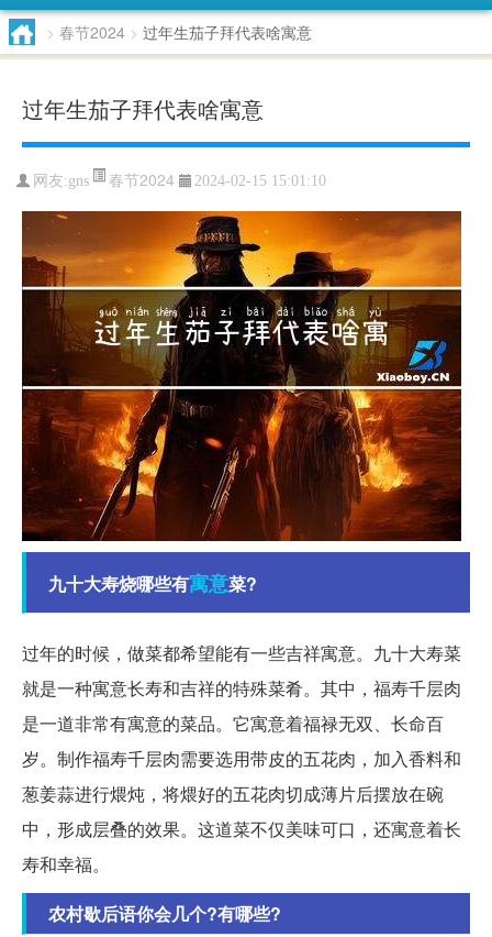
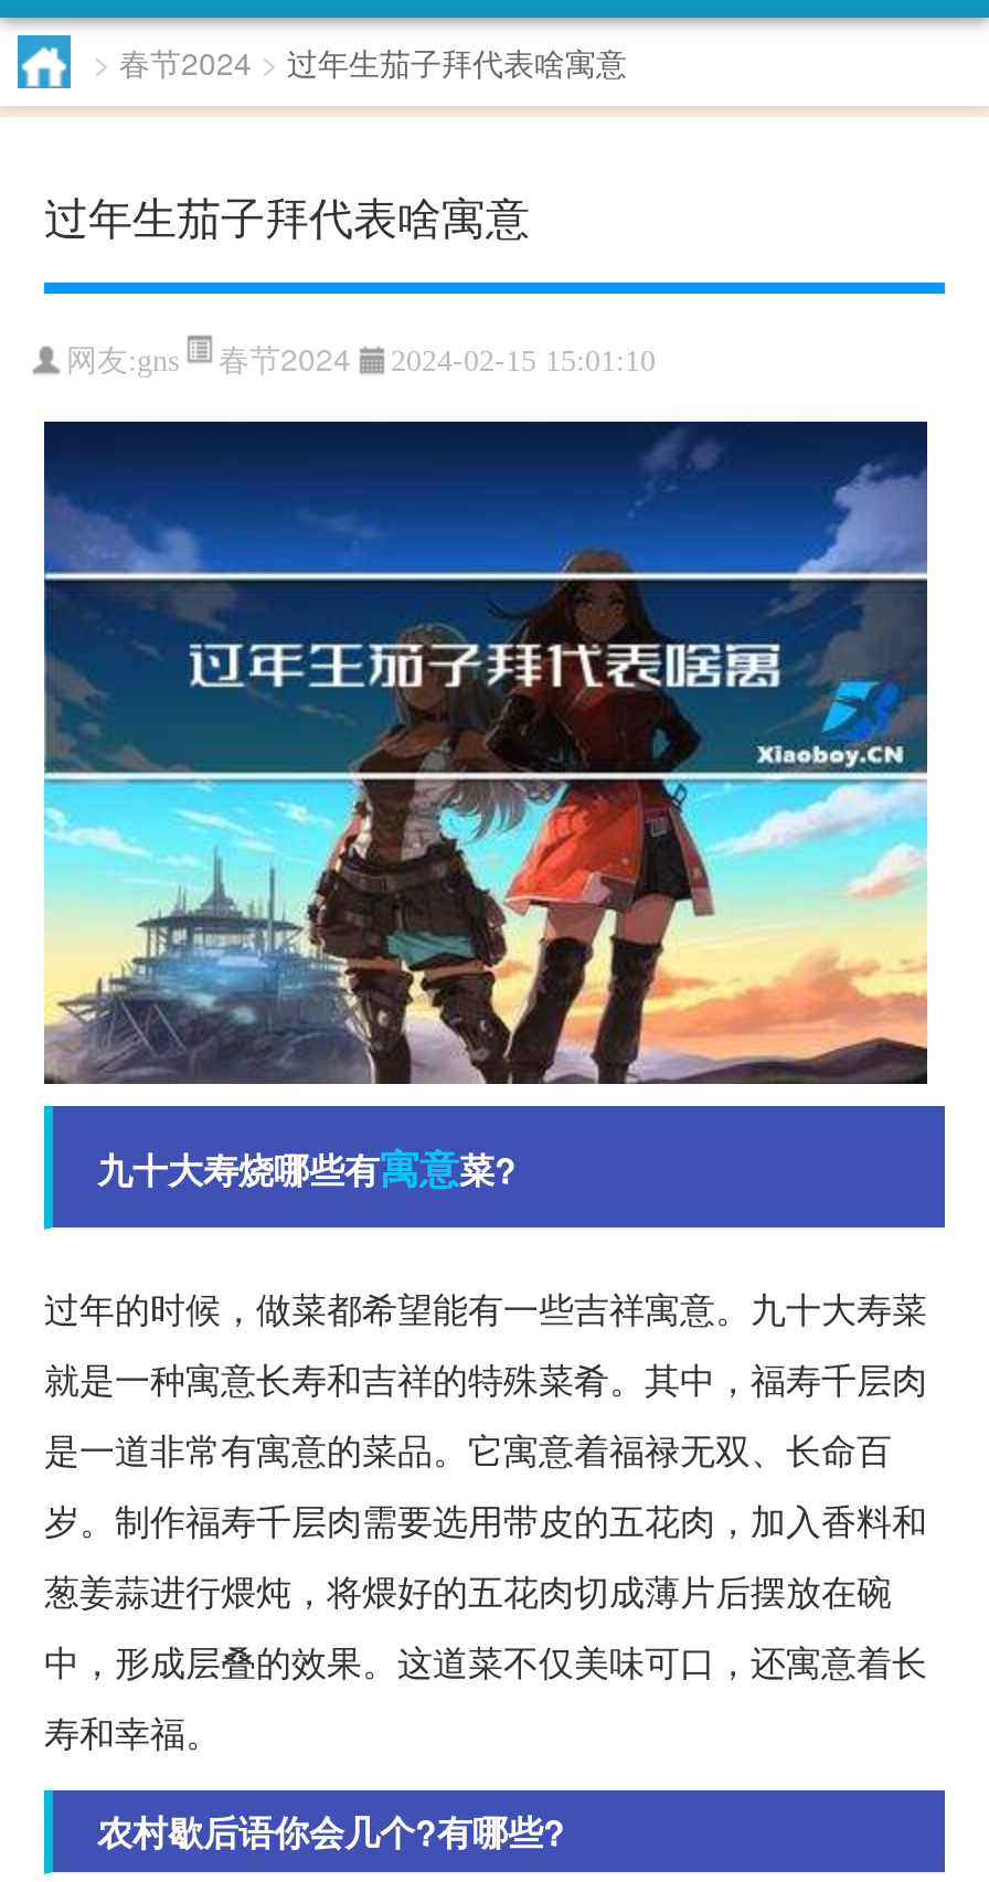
[21,210,462,542] [image] -> [42,419,929,1086] [image]

